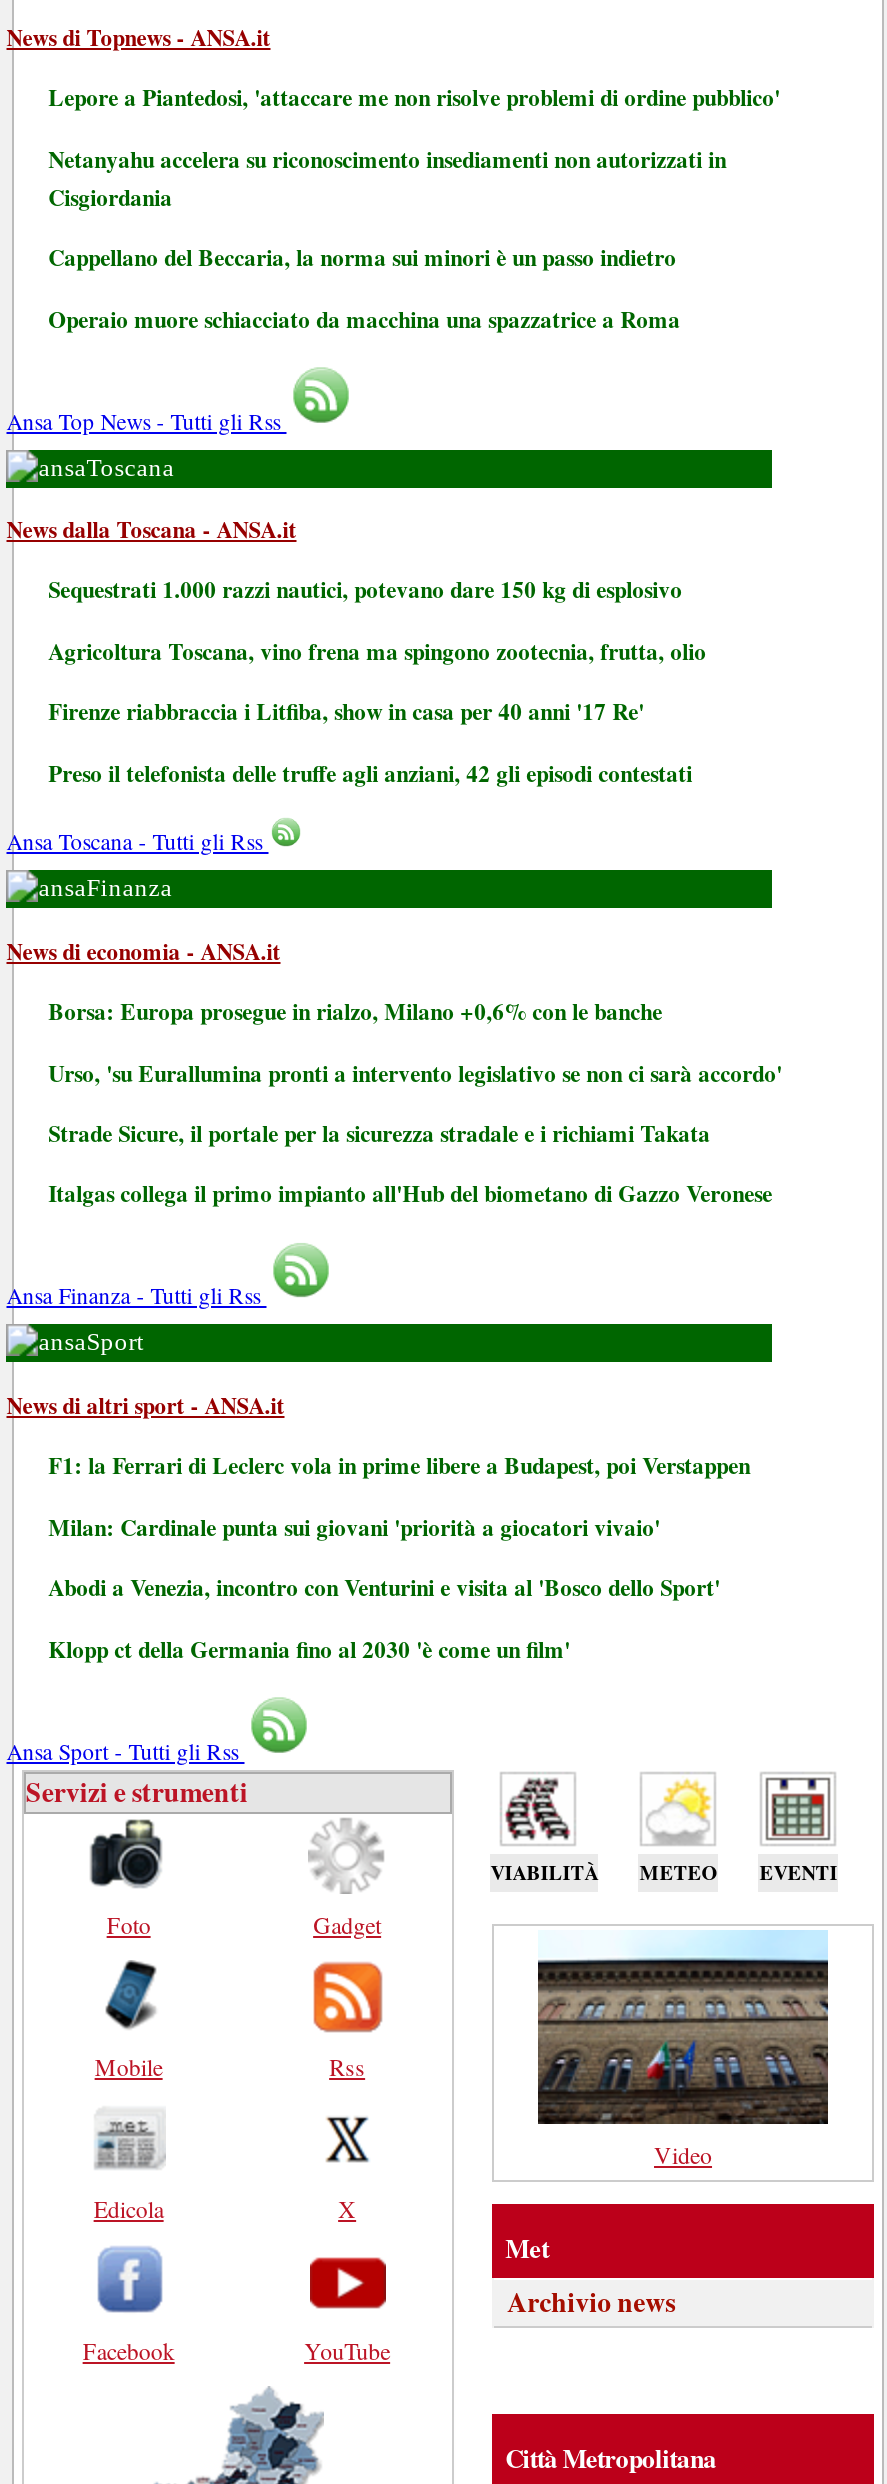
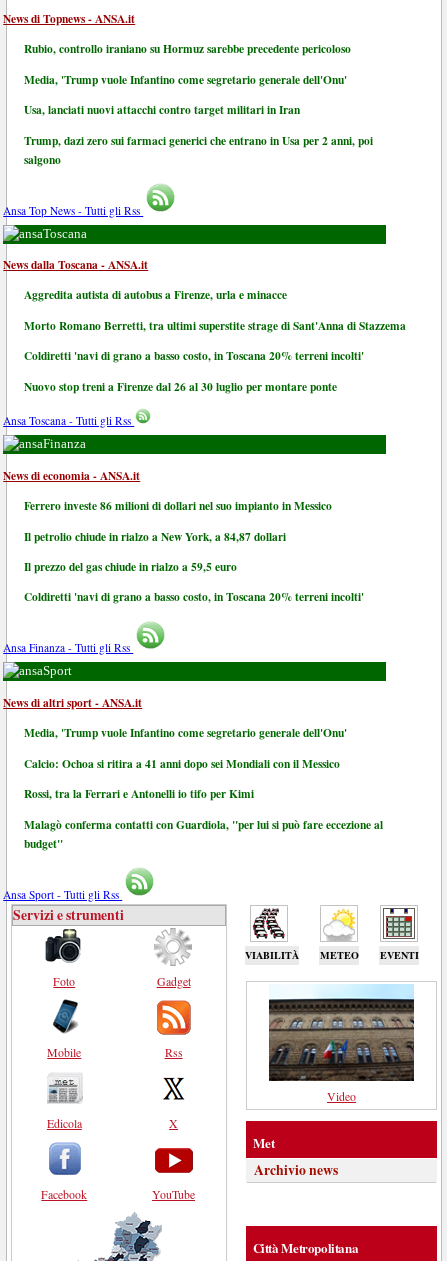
[48,80,780,114] Lepore a Piantedosi, 'attaccare me non risolve problemi di ordine pubblico' -> [24,40,351,57] Rubio, controllo iraniano su Hormuz sarebbe precedente pericoloso
[48,141,726,213] Netanyahu accelera su riconoscimento insediamenti non autorizzati in | Cisgiordania -> [24,71,347,88] Media, 'Trump vuole Infantino come segretario generale dell'Onu'
[48,240,676,274] Cappellano del Beccaria, la norma sui minori è un passo indietro -> [24,101,300,118] Usa, lanciati nuovi attacchi contro target militari in Iran
[48,301,680,335] Operaio muore schiacciato da macchina una spazzatrice a Roma -> [24,131,373,167] Trump, dazi zero sui farmaci generici che entrano in Usa per 2 anni, poi | salgono
[48,573,682,607] Sequestrati 1.000 razzi nautici, potevano dare 150 kg di esplosivo -> [24,286,287,303] Aggredita autista di autobus a Firenze, urla e minacce
[48,634,706,668] Agricoltura Toscana, vino frena ma spingono zootecnia, frutta, olio -> [24,317,406,334] Morto Romano Berretti, tra ultimi superstite strage di Sant'Anna di Stazzema
[48,695,644,729] Firenze riabbraccia i Litfiba, show in casa per 40 anni '17 Re' -> [24,347,364,364] Coldiretti 'navi di grano a basso costo, in Toscana 20% terreni incolti'
[48,756,692,790] Preso il telefonista delle truffe agli anziani, 42 gli episodi contestati -> [24,378,337,395] Nuovo stop treni a Firenze dal 26 al 30 luglio per montare ponte
[48,994,662,1028] Borsa: Europa prosegue in rialzo, Milano +0,6% con le banche -> [24,497,332,514] Ferrero investe 86 milioni di dollari nel suo impianto in Messico
[48,1055,782,1089] Urso, 'su Eurallumina pronti a intervento legislativo se non ci sarà accordo' -> [24,527,286,544] Il petrolio chiude in rialzo a New York, a 84,87 dollari
[48,1116,710,1150] Strade Sicure, il portale per la sicurezza stradale e i richiami Takata -> [24,558,237,575] Il prezzo del gas chiude in rialzo a 59,5 euro
[48,1177,772,1211] Italgas collega il primo impianto all'Hub del biometano di Gazzo Veronese -> [24,588,364,605] Coldiretti 'navi di grano a basso costo, in Toscana 20% terreni incolti'
[48,1449,750,1483] F1: la Ferrari di Leclerc vola in prime libere a Budapest, poi Verstappen -> [24,724,347,741] Media, 'Trump vuole Infantino come segretario generale dell'Onu'
[48,1510,660,1544] Milan: Cardinale punta sui giovani 'priorità a giocatori vivaio' -> [24,755,340,772] Calcio: Ochoa si ritira a 41 anni dopo sei Mondiali con il Messico
[48,1570,720,1604] Abodi a Venezia, incontro con Venturini e visita al 'Bosco dello Sport' -> [24,785,254,802] Rossi, tra la Ferrari e Antonelli io tifo per Kimi
[48,1631,570,1665] Klopp ct della Germania fino al 2030 'è come un film' -> [24,816,383,852] Malagò conferma contatti con Guardiola, "per lui si può fare eccezione al | budget"

